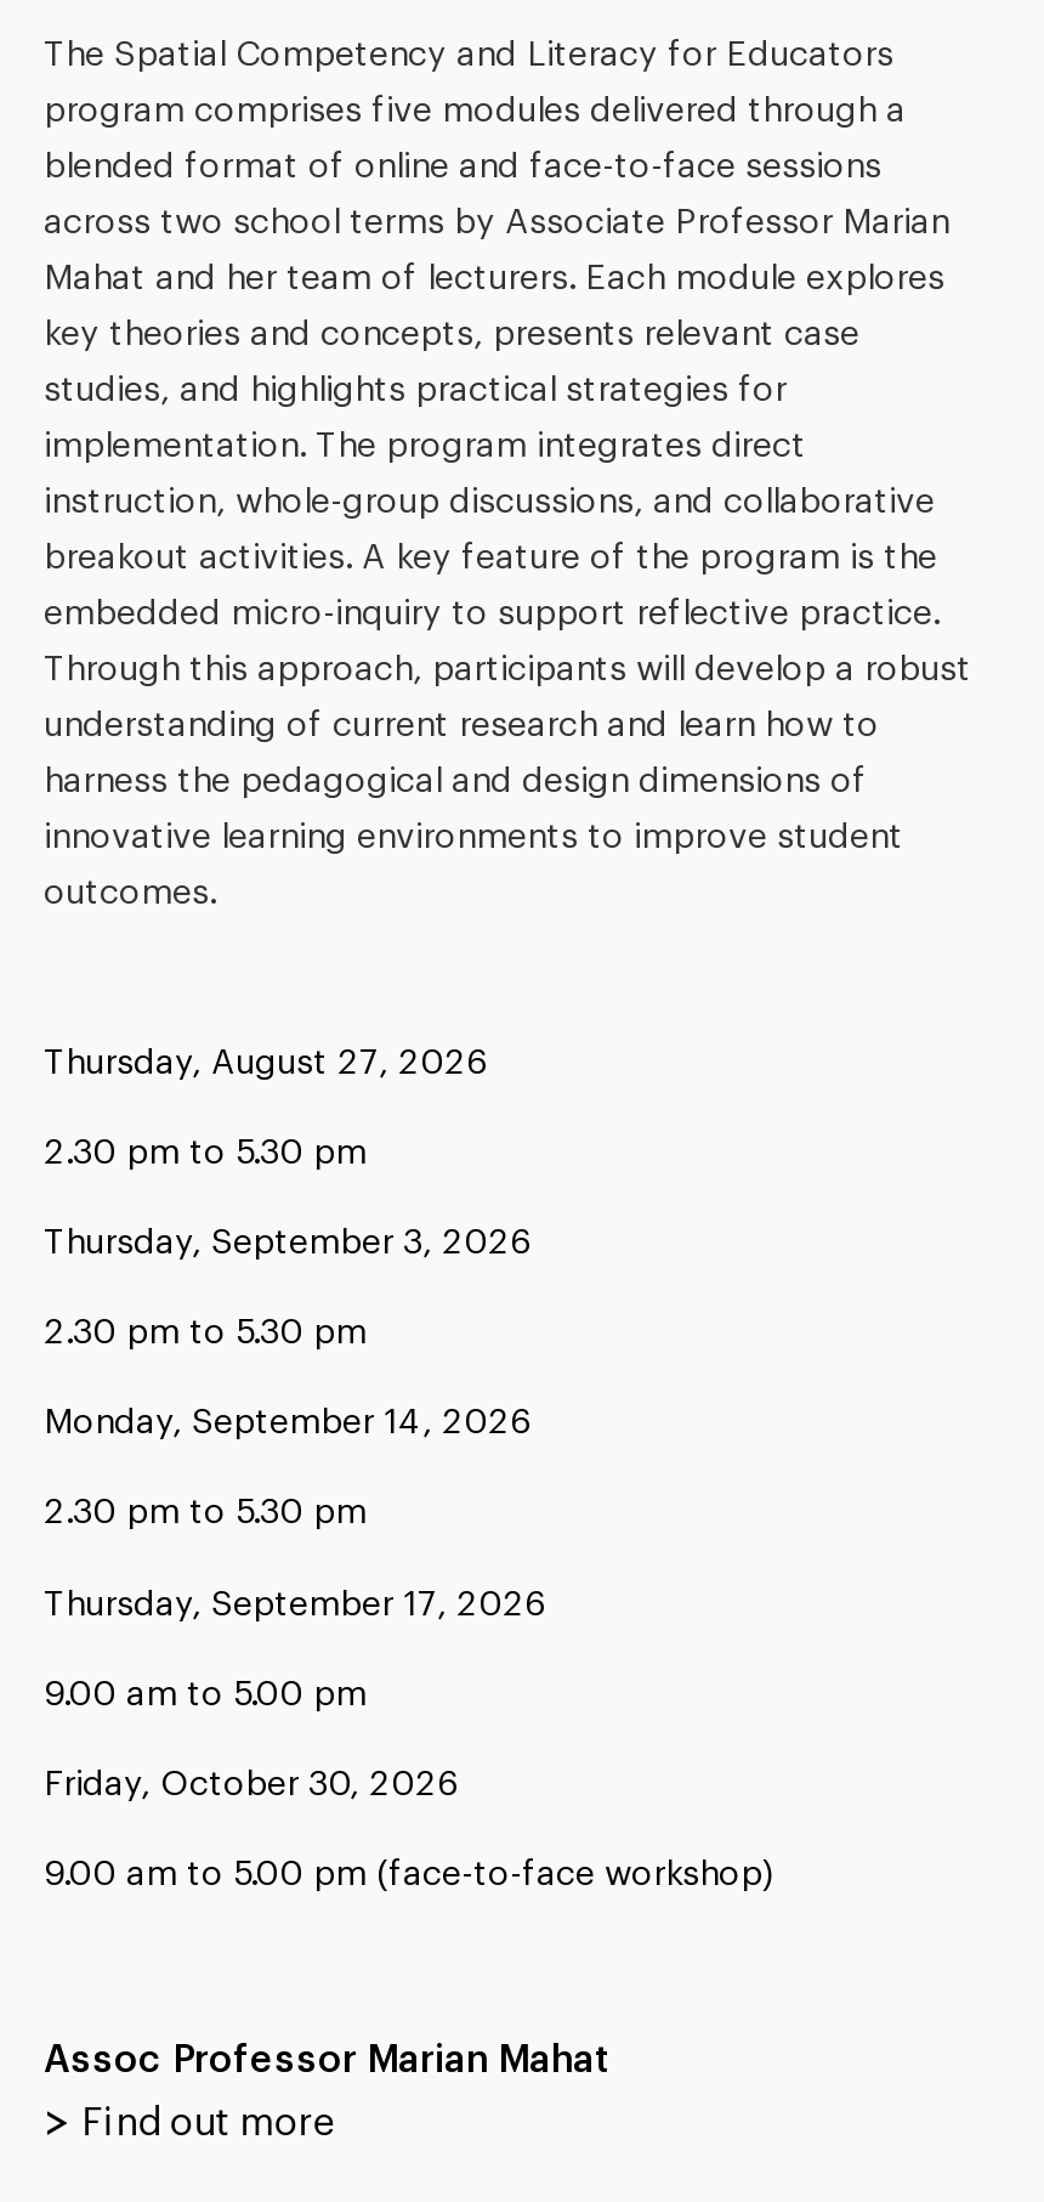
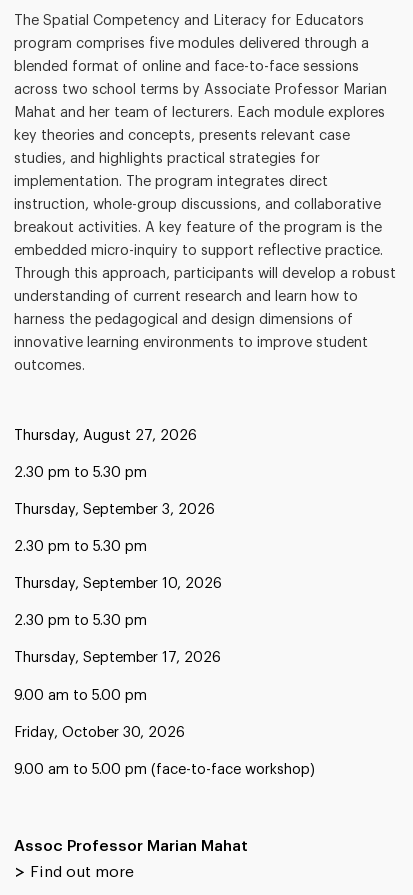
[44,1405,532,1441] Monday, September 14, 2026 -> [14,576,222,591] Thursday, September 10, 2026

